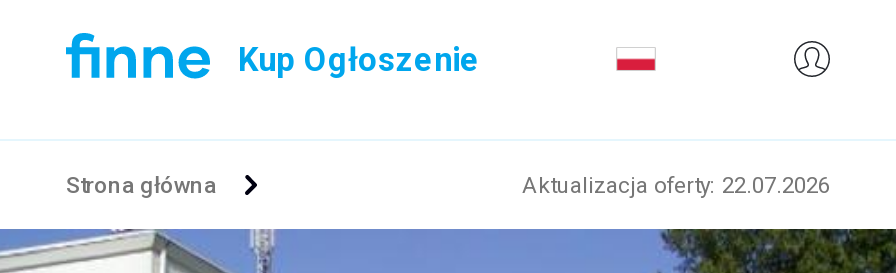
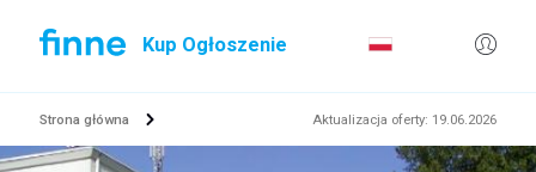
[522,170,830,198] Aktualizacja oferty: 22.07.2026 -> [312,110,497,127] Aktualizacja oferty: 19.06.2026

